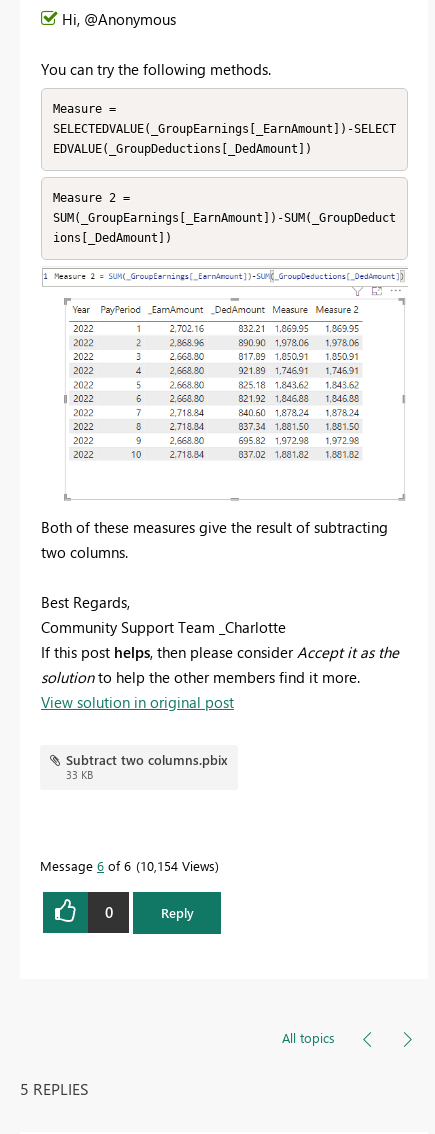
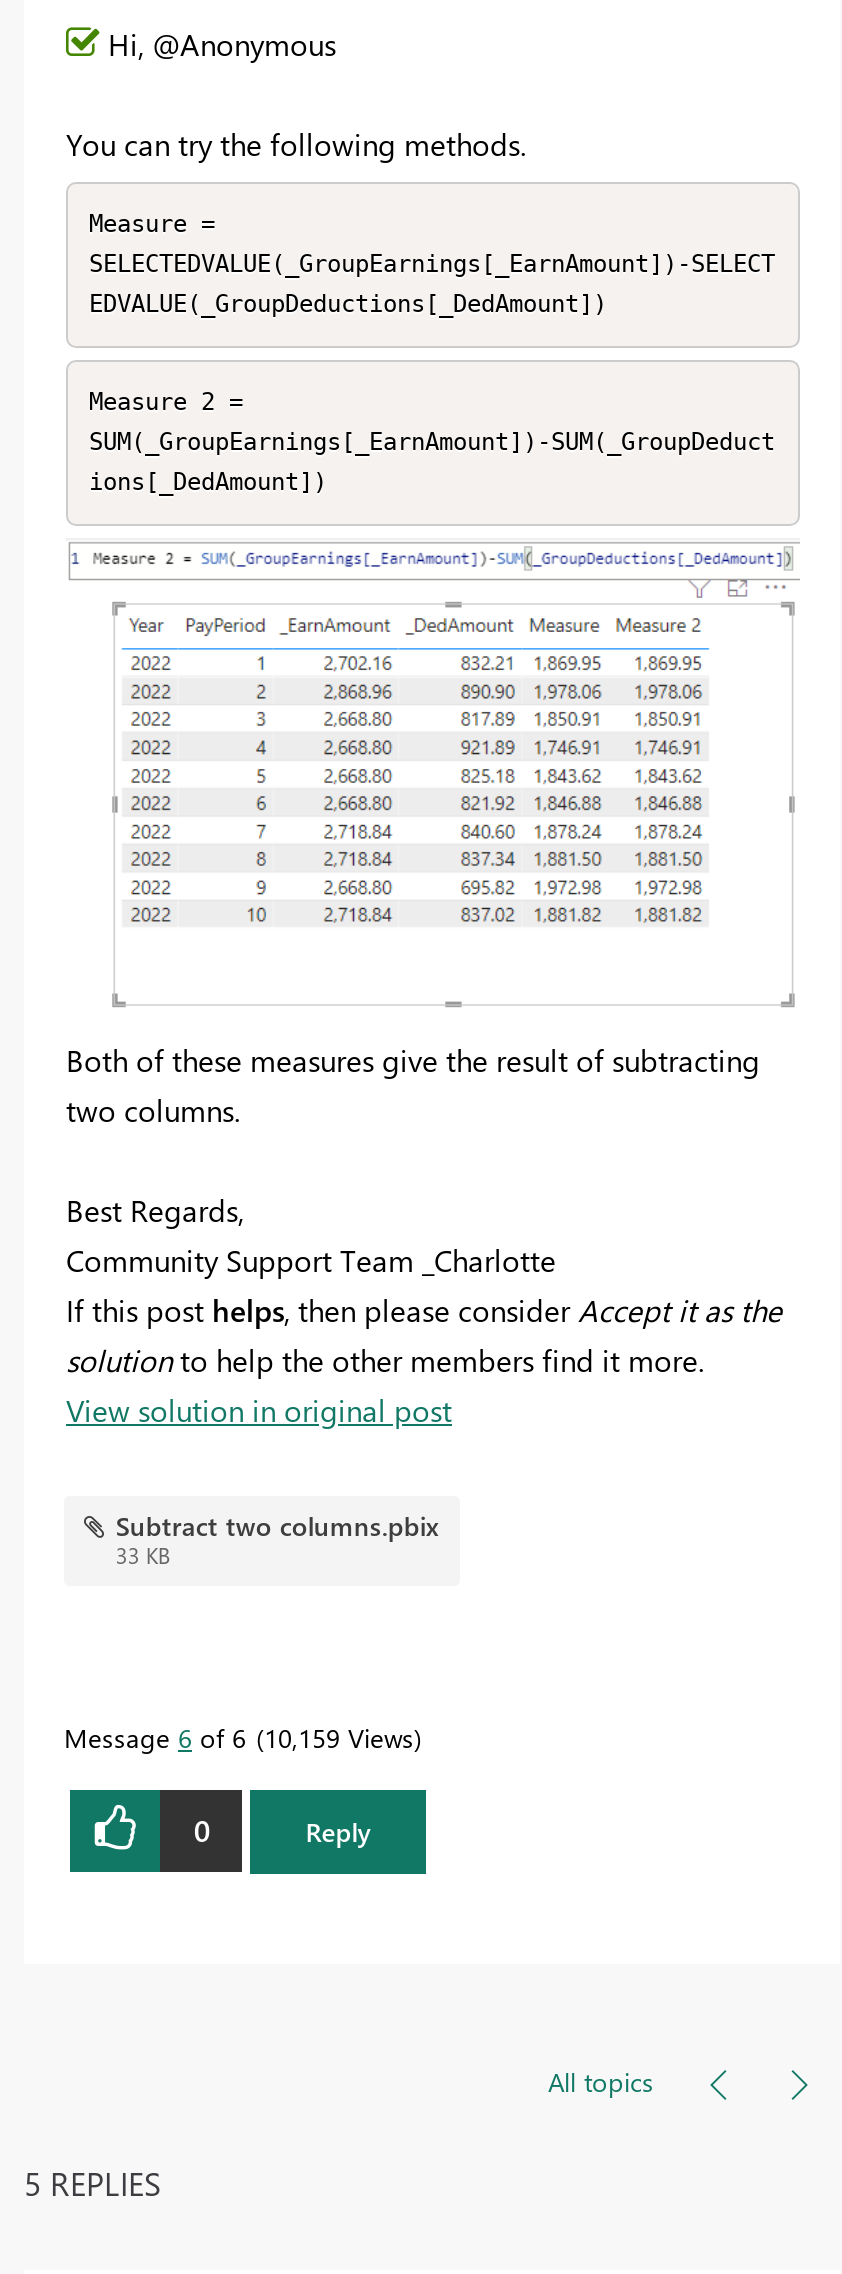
[40,856,215,873] Message 6 of 6 10,154 Views -> [64,1719,414,1753] Message 6 of 6 10,159 Views

